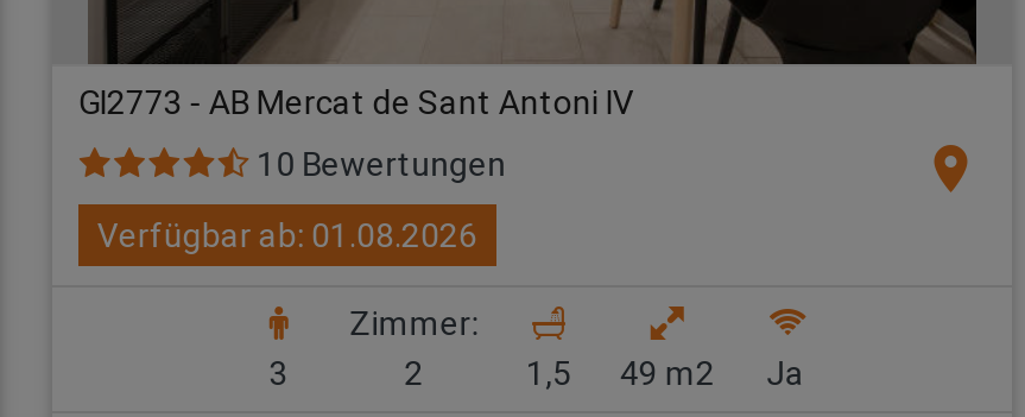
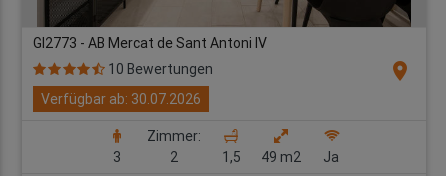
[97,214,477,257] Verfügbar ab: 01.08.2026 -> [41,90,201,108] Verfügbar ab: 30.07.2026

